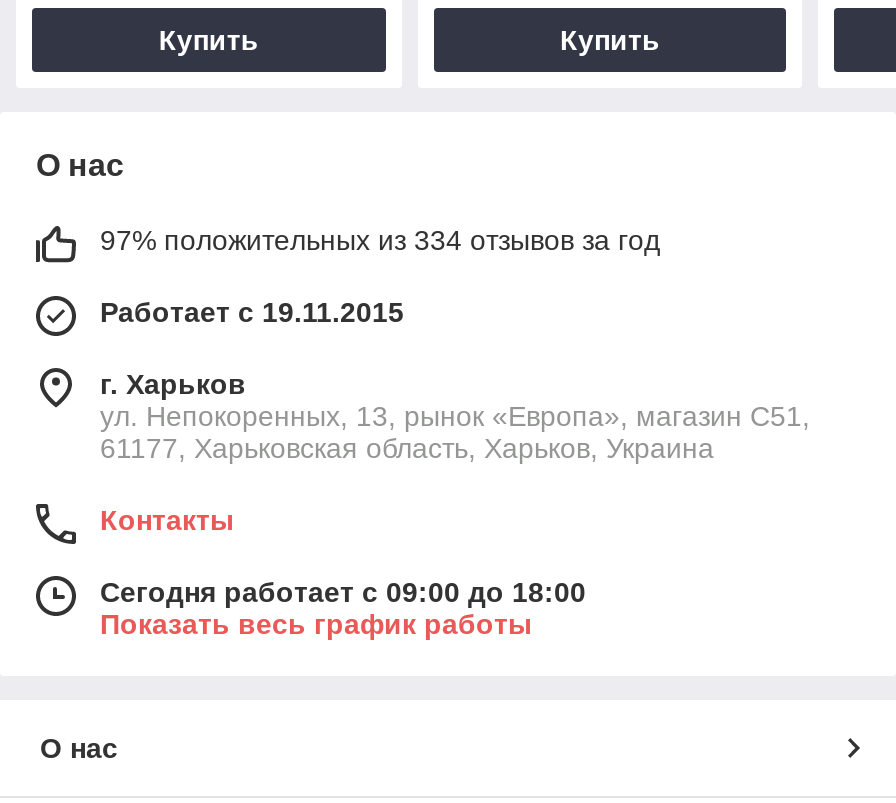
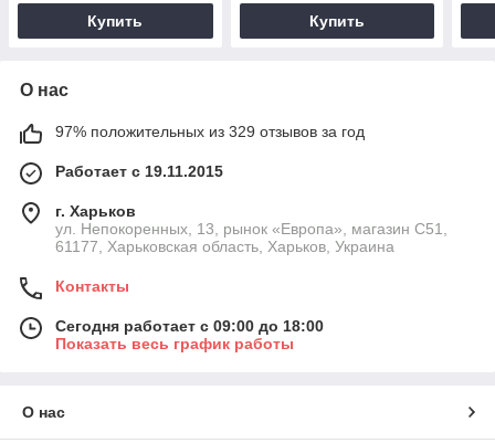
[100,224,660,256] 97% положительных из 334 отзывов за год -> [55,122,365,140] 97% положительных из 329 отзывов за год

